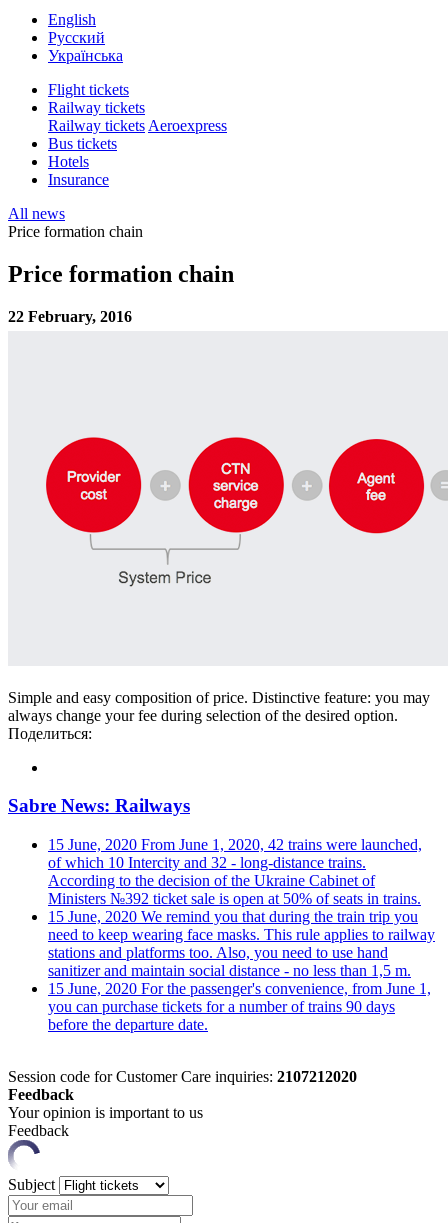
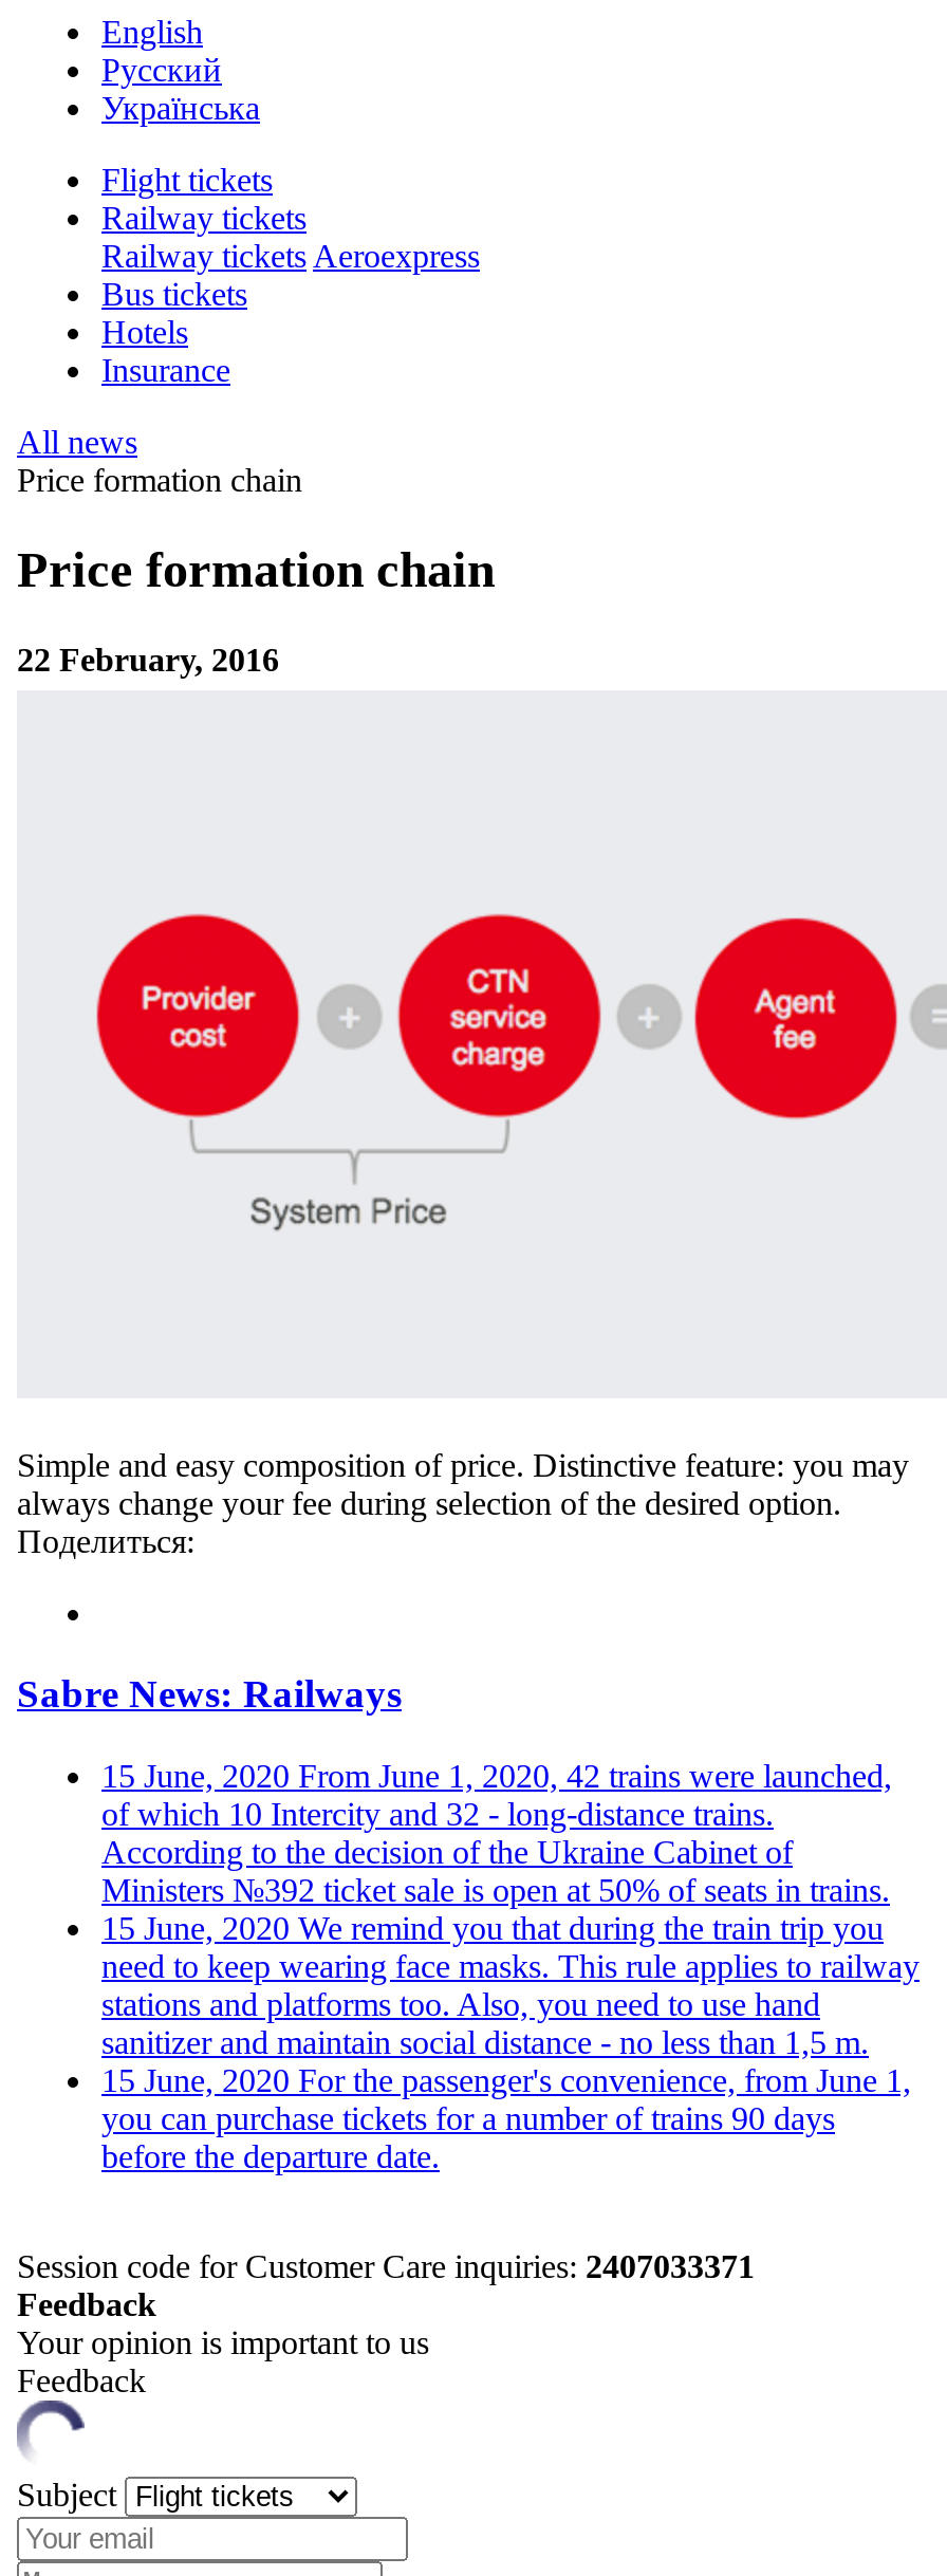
[8,1068,357,1085] Session code for Customer Care inquiries: 2107212020 -> [17,2249,755,2284] Session code for Customer Care inquiries: 2407033371

